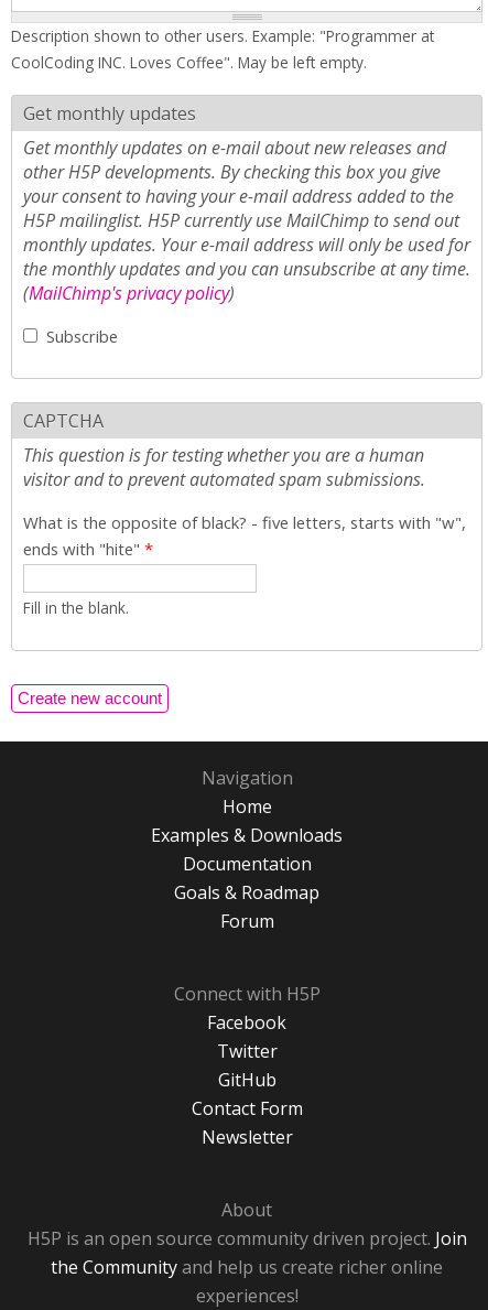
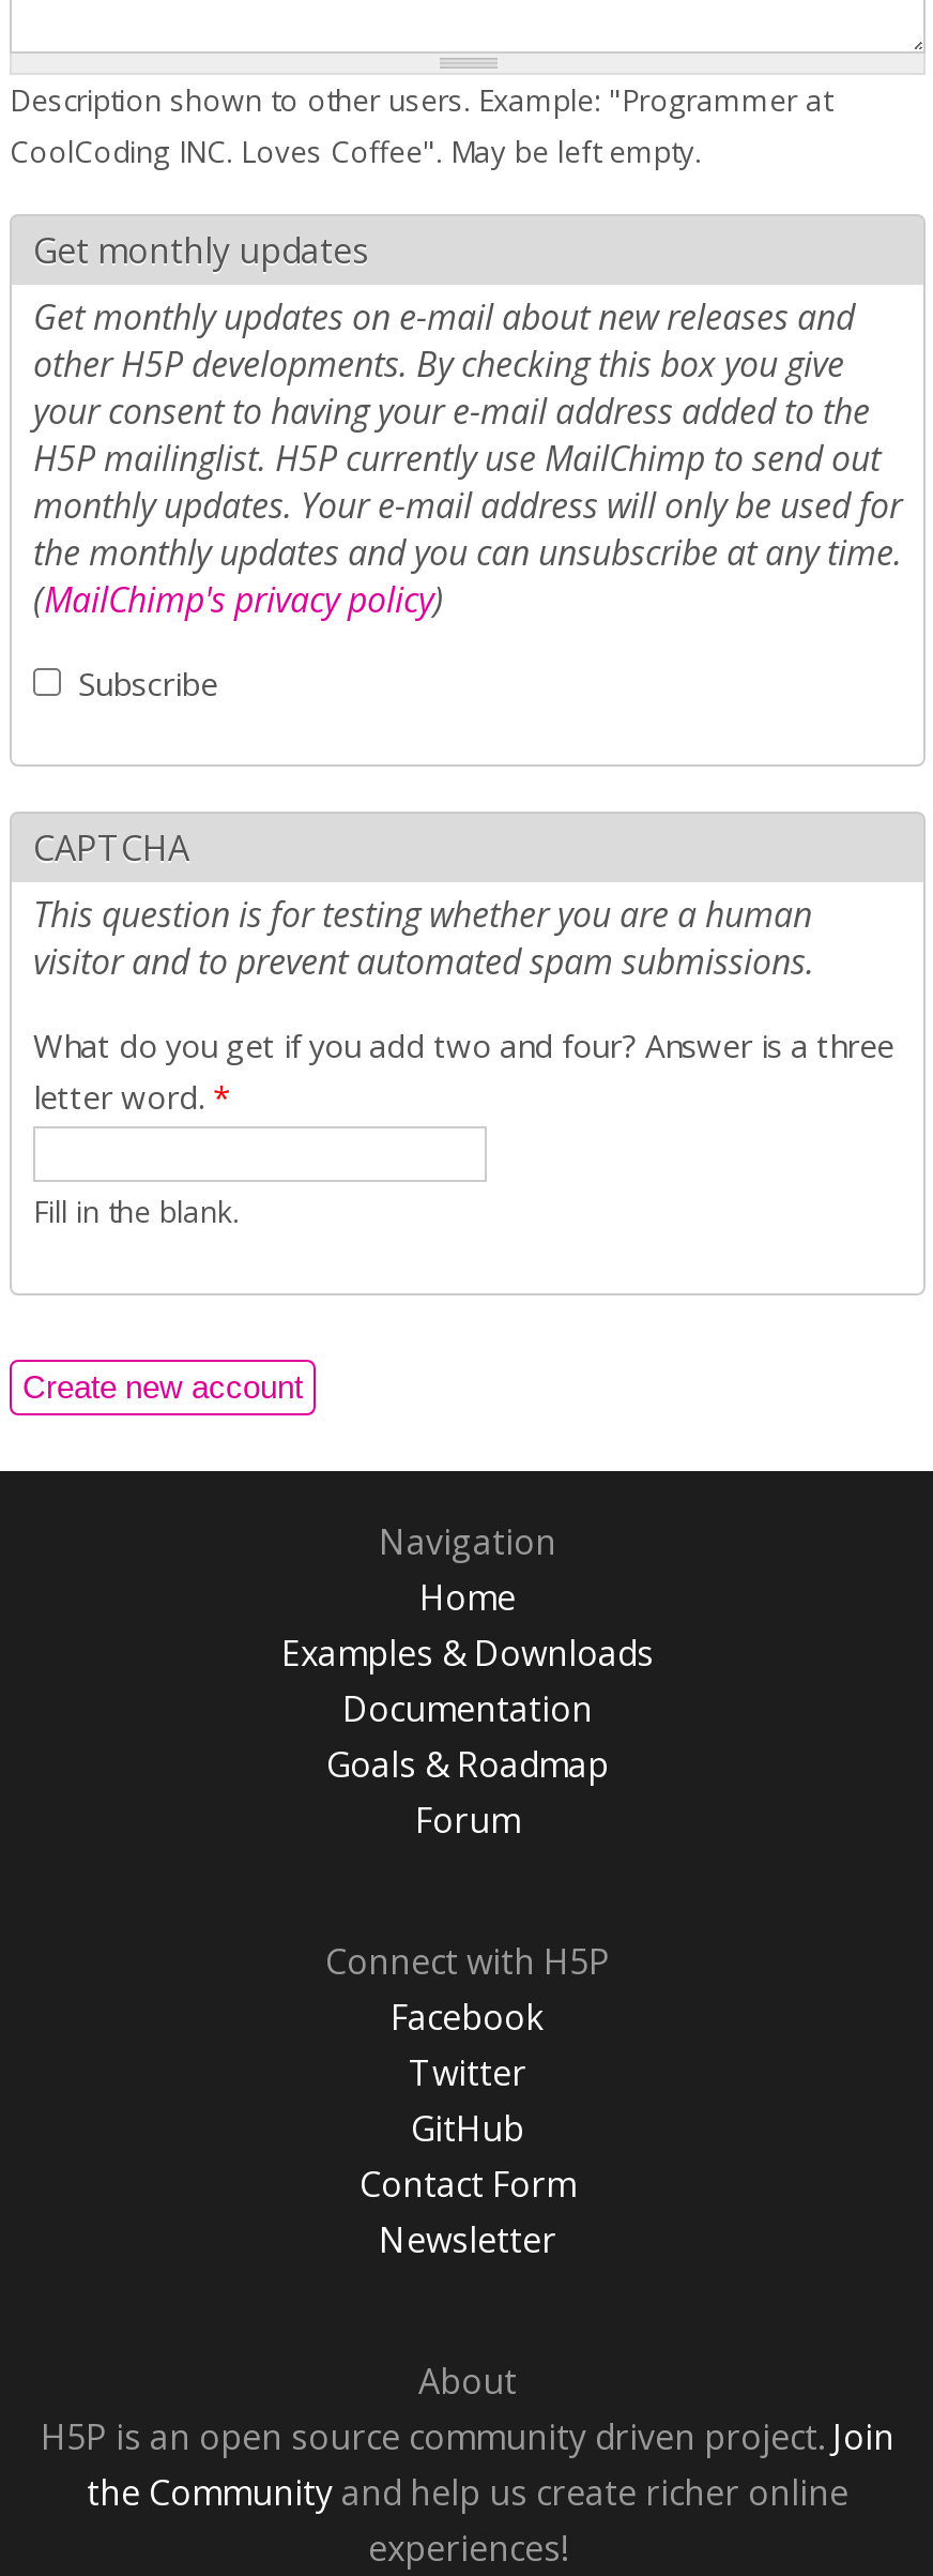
[23,511,466,560] What is the opposite of black? - five letters, starts with "w", | ends with "hite" * -> [33,1023,893,1118] What do you get if you add two and four? Answer is a three | letter word. *

